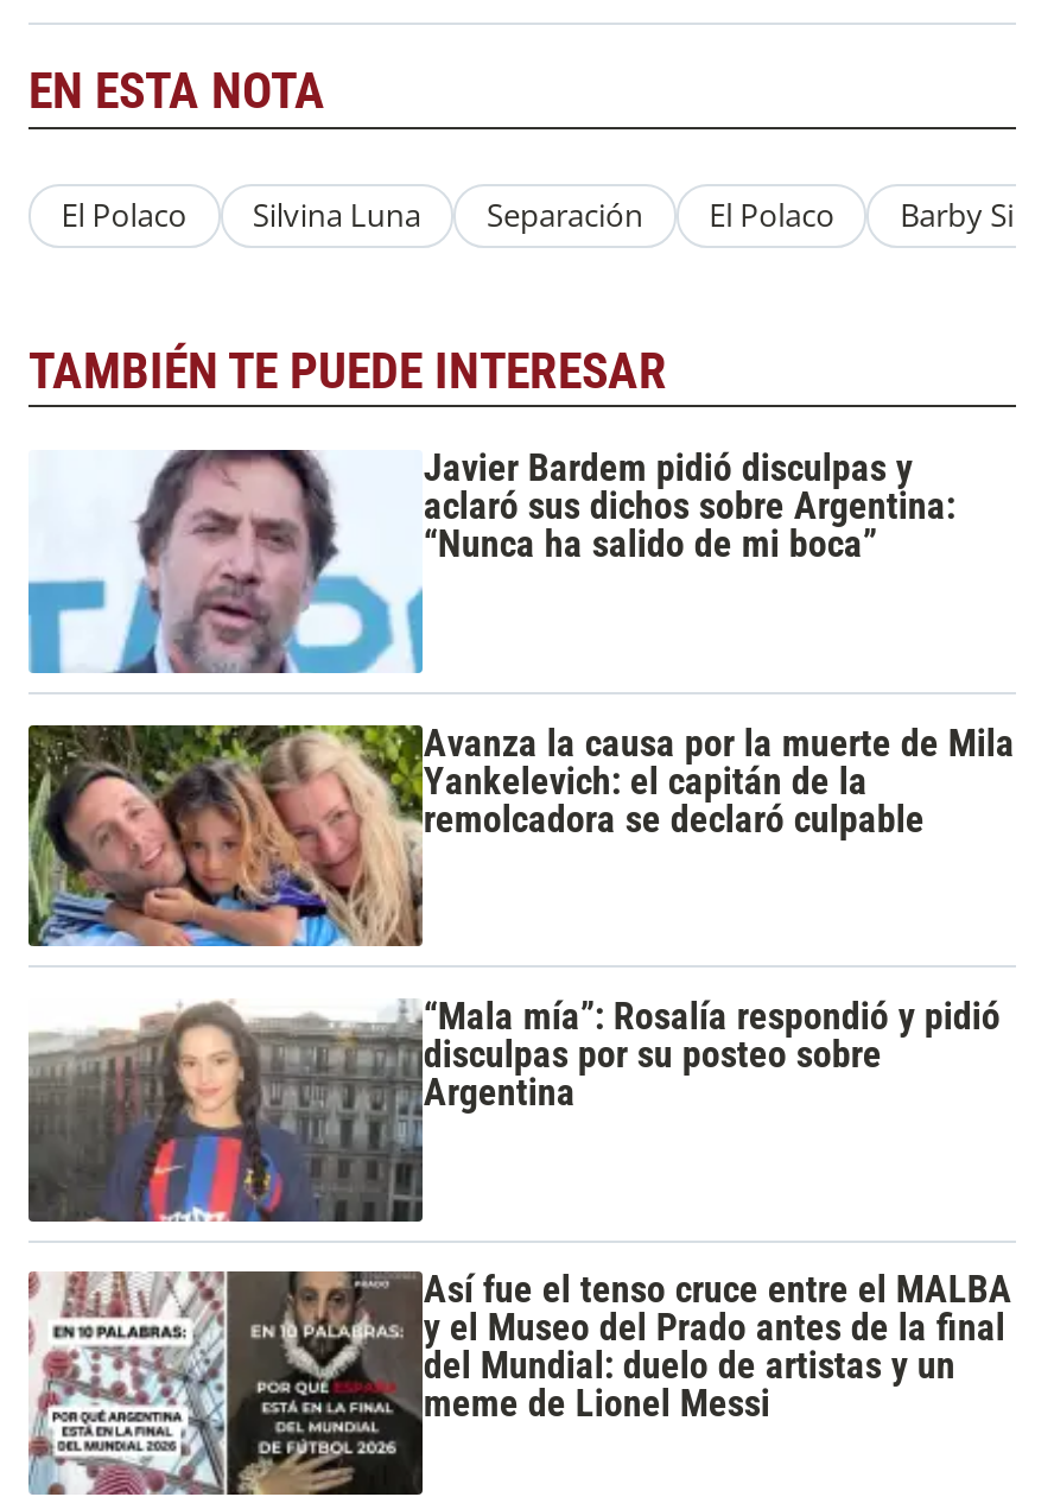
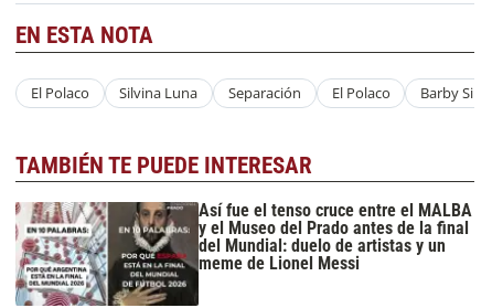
[26,446,955,675] [image] | Javier Bardem pidió disculpas y | aclaró sus dichos sobre Argentina: | “Nunca ha salido de mi boca” -> none
[26,720,1015,951] [image] | Avanza la causa por la muerte de Mila | Yankelevich: el capitán de la | remolcadora se declaró culpable -> none
[26,994,1000,1229] [image] | “Mala mía”: Rosalía respondió y pidió | disculpas por su posteo sobre | Argentina -> none

